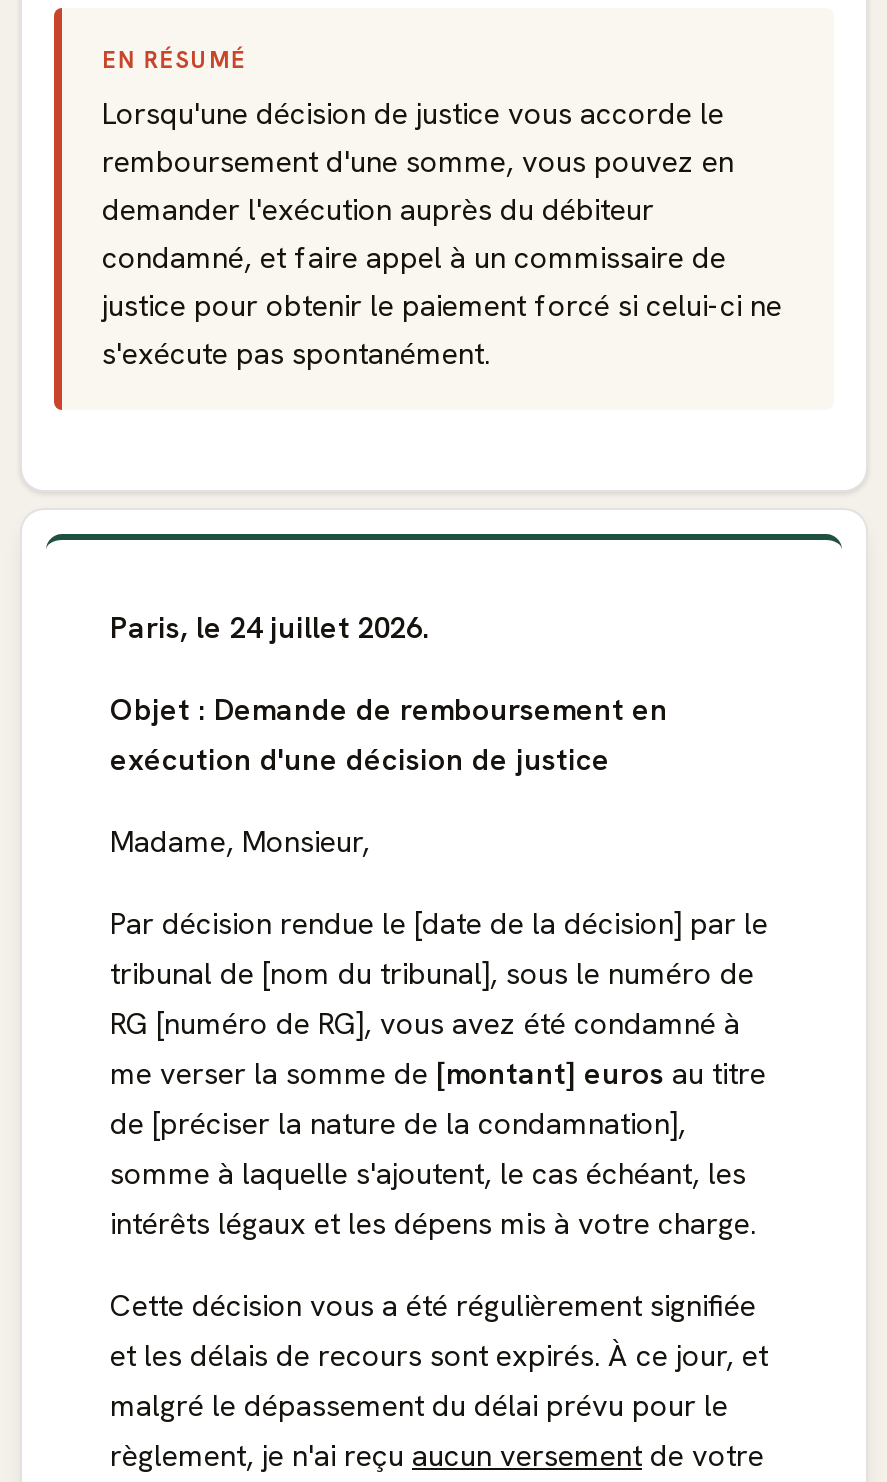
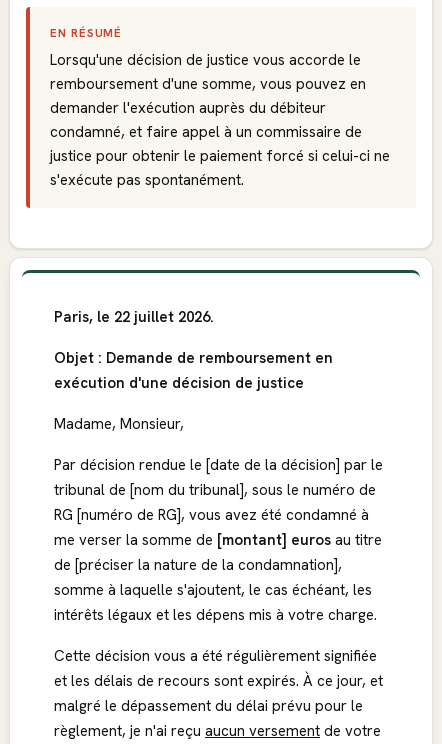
[110,608,430,648] Paris, le 24 juillet 2026. -> [54,307,214,327] Paris, le 22 juillet 2026.

